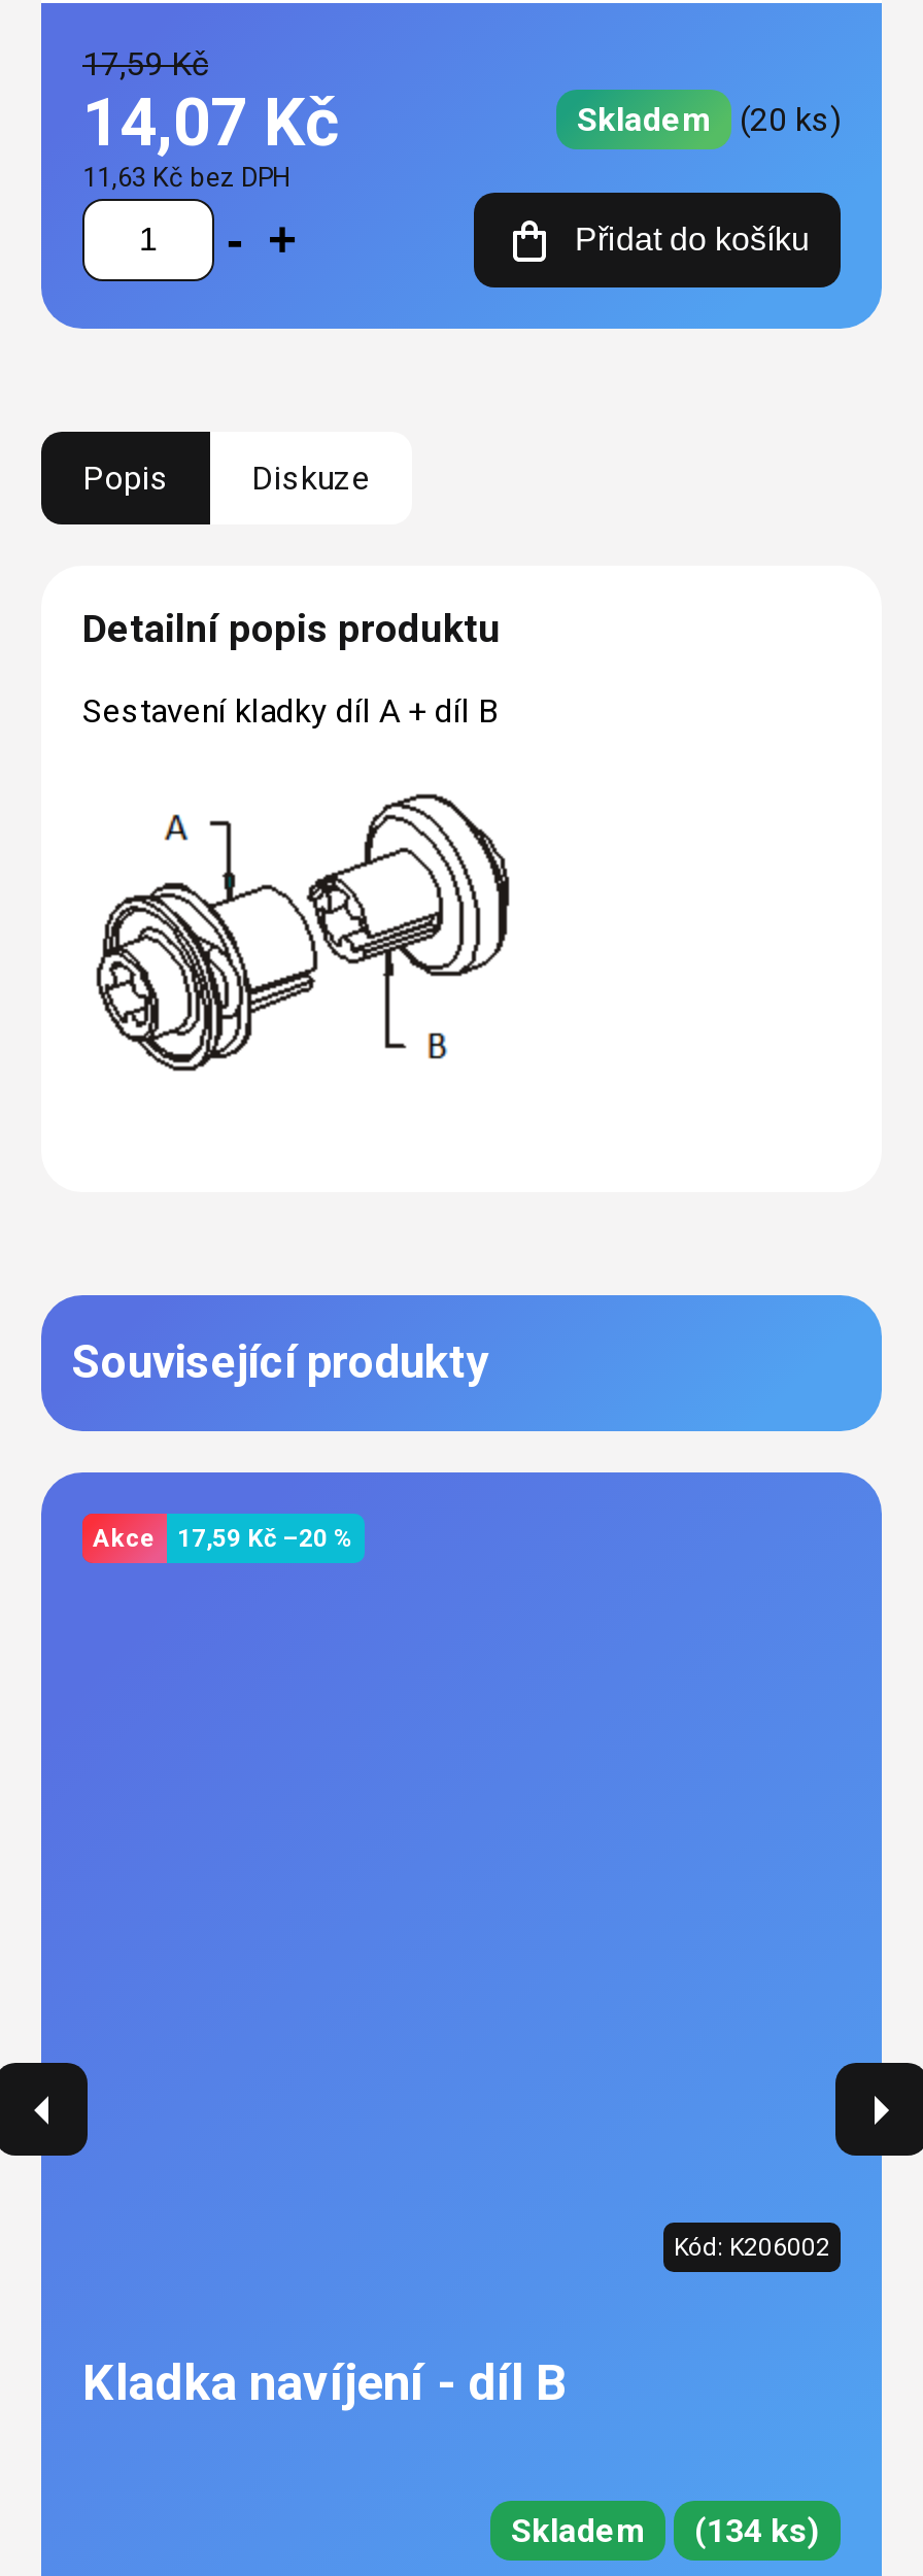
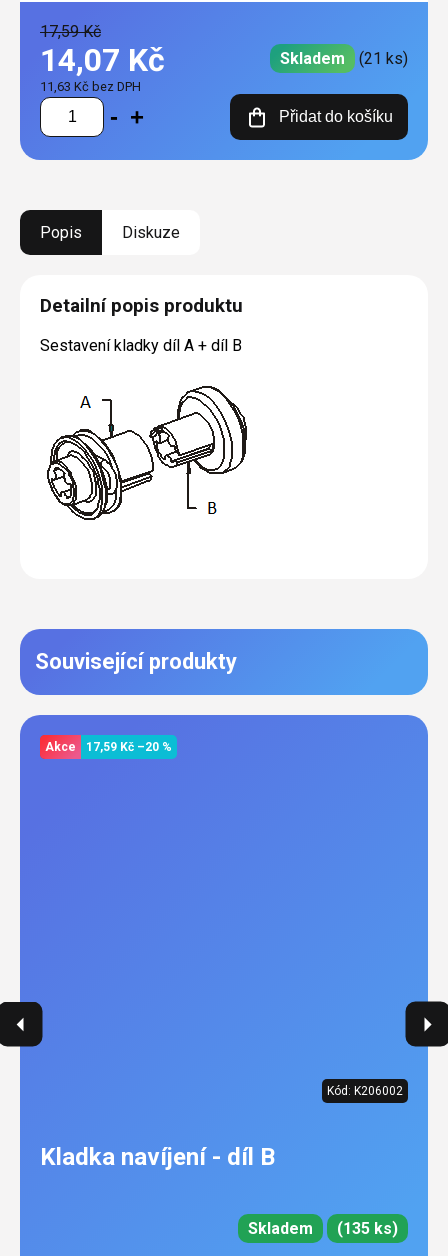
[577,99,841,138] Skladem (20 ks) -> [280,48,408,67] Skladem (21 ks)
[511,2510,820,2550] Skladem (134 ks) -> [248,1219,398,1238] Skladem (135 ks)

